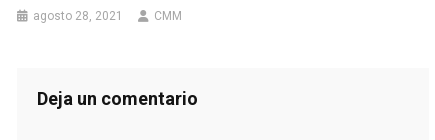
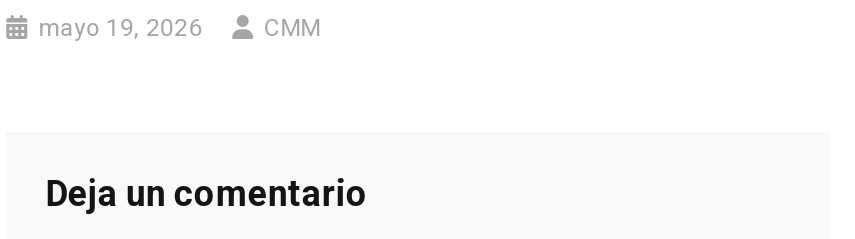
[33,9,123,23] agosto 28, 2021 -> [38,14,202,42] mayo 19, 2026

